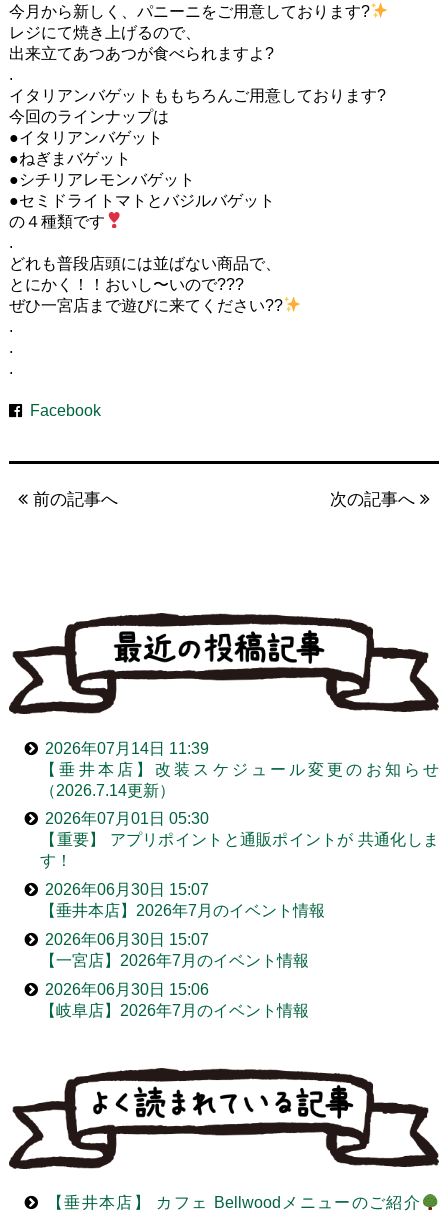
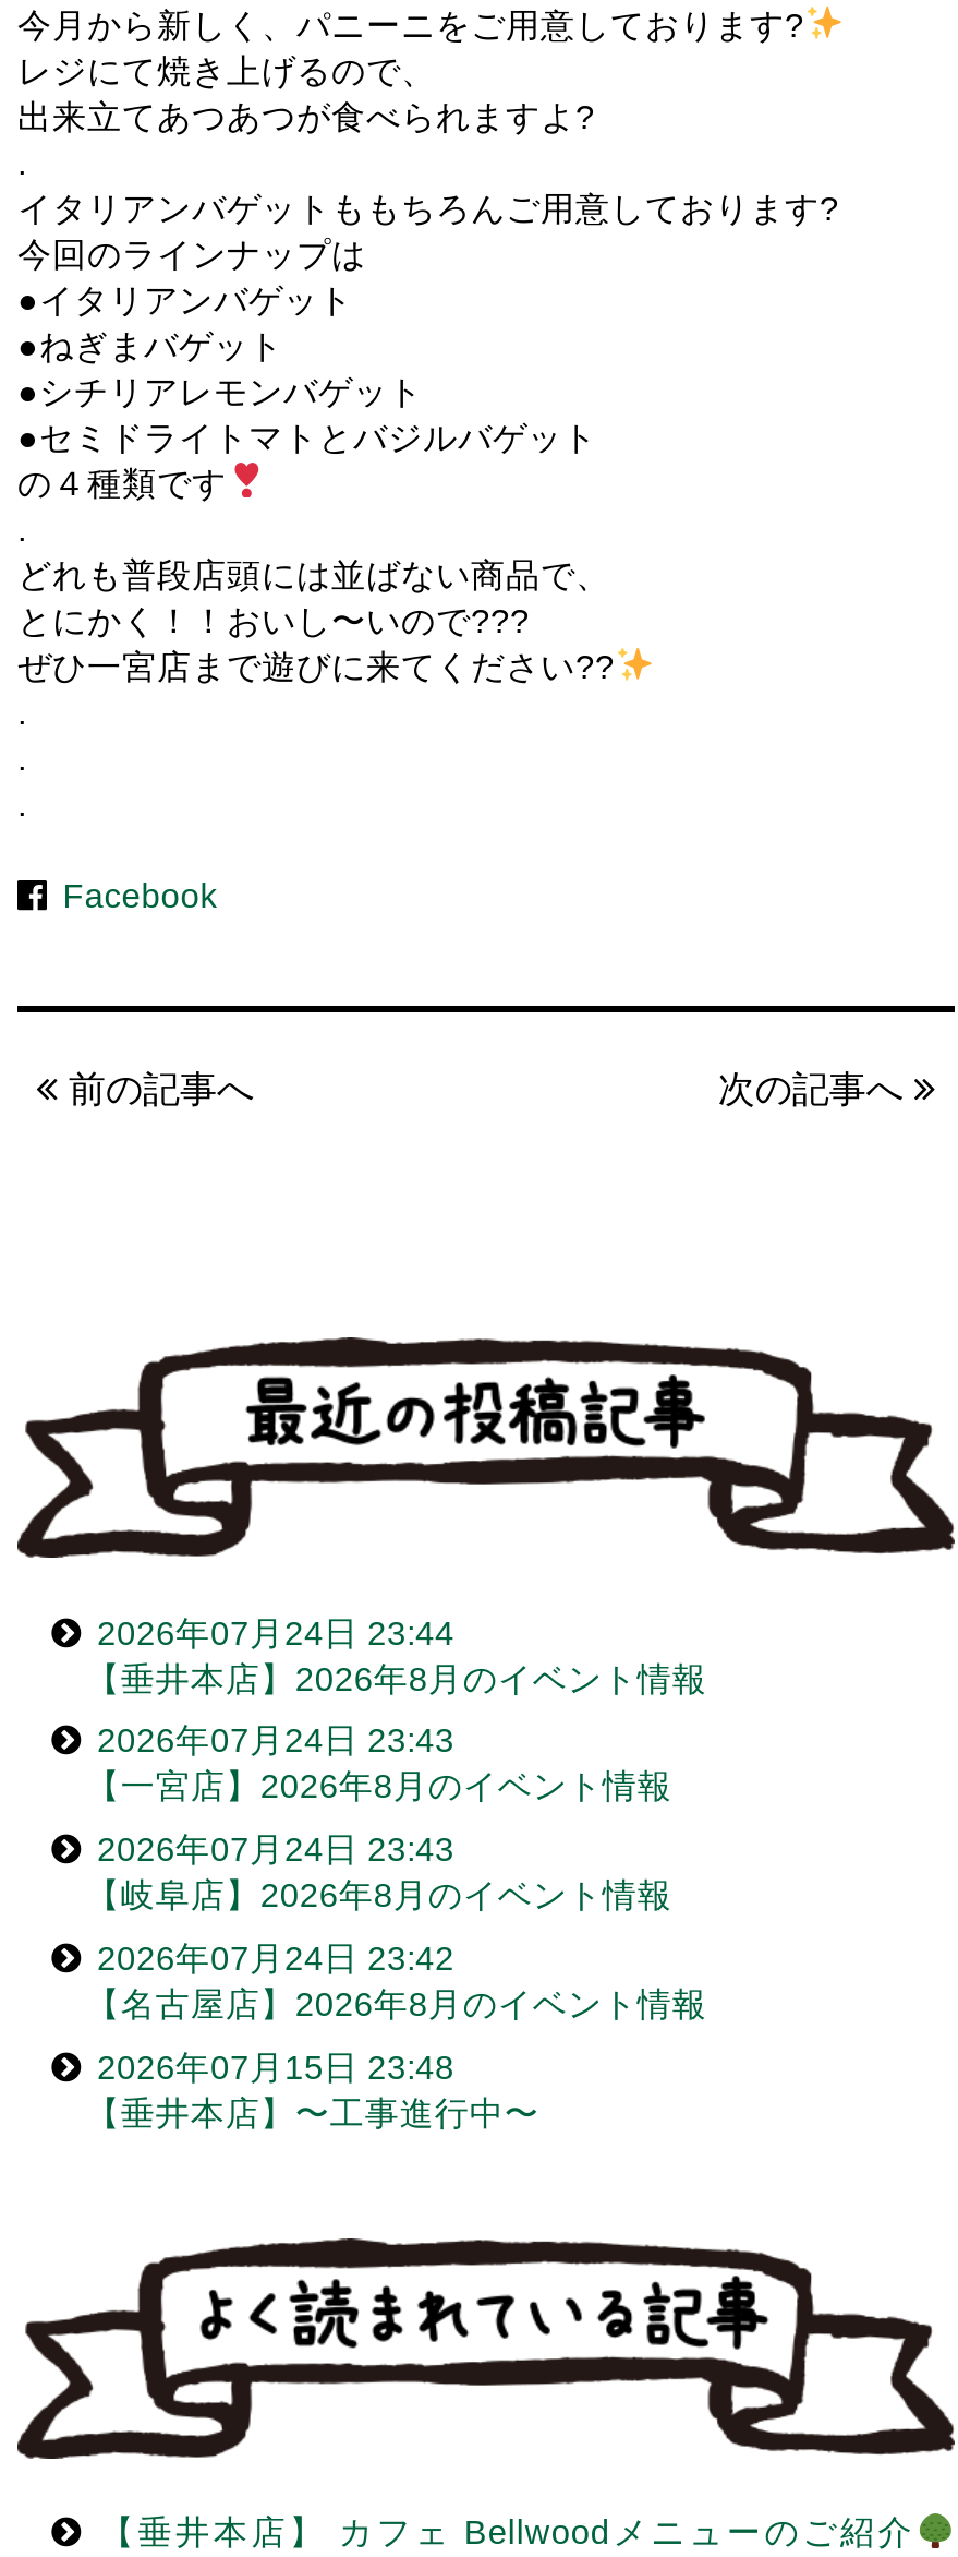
[40,740,439,799] 2026年07月14日 11:39 | 【垂井本店】改装スケジュール変更のお知らせ | （2026.7.14更新） -> [86,1614,707,1697] 2026年07月24日 23:44 | 【垂井本店】2026年8月のイベント情報
[40,810,439,869] 2026年07月01日 05:30 | 【重要】 アプリポイントと通販ポイントが 共通化しま | す！ -> [86,1722,672,1805] 2026年07月24日 23:43 | 【一宮店】2026年8月のイベント情報
[40,881,325,919] 2026年06月30日 15:07 | 【垂井本店】2026年7月のイベント情報 -> [86,1831,672,1914] 2026年07月24日 23:43 | 【岐阜店】2026年8月のイベント情報
[40,931,309,969] 2026年06月30日 15:07 | 【一宮店】2026年7月のイベント情報 -> [86,1940,707,2022] 2026年07月24日 23:42 | 【名古屋店】2026年8月のイベント情報
[40,981,309,1019] 2026年06月30日 15:06 | 【岐阜店】2026年7月のイベント情報 -> [86,2048,539,2131] 2026年07月15日 23:48 | 【垂井本店】〜工事進行中〜

